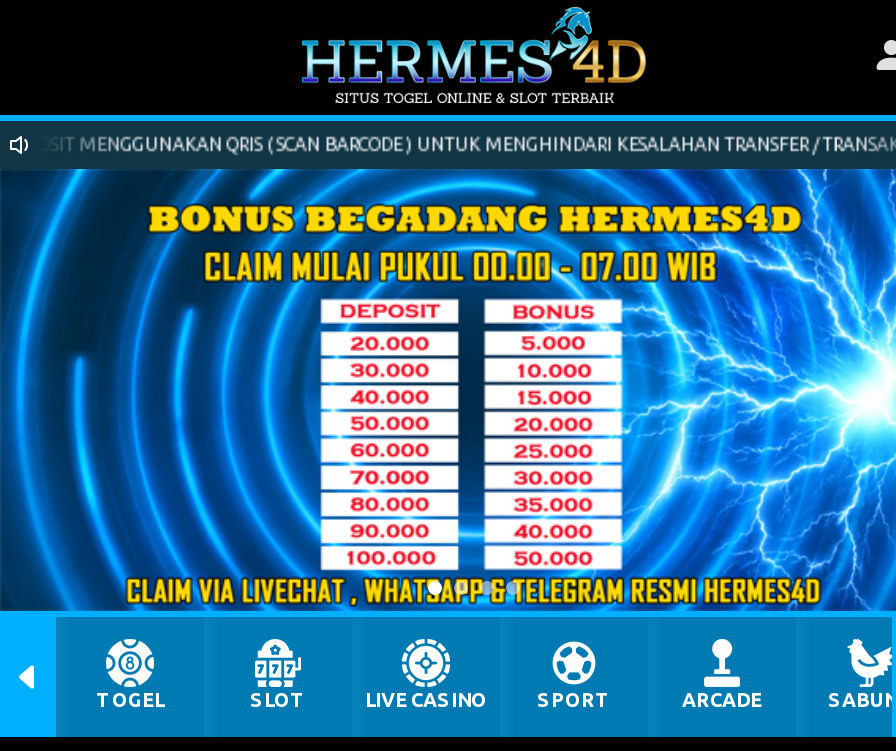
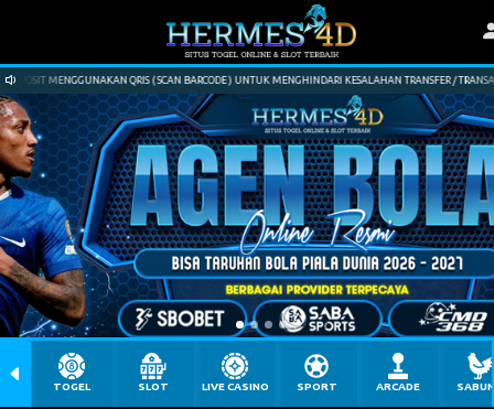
[6,169,890,611] [image] -> [3,94,491,338] [image]

